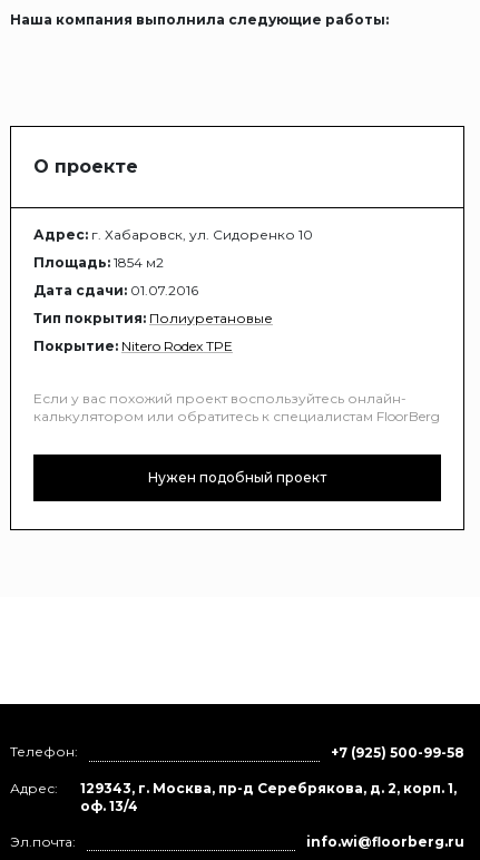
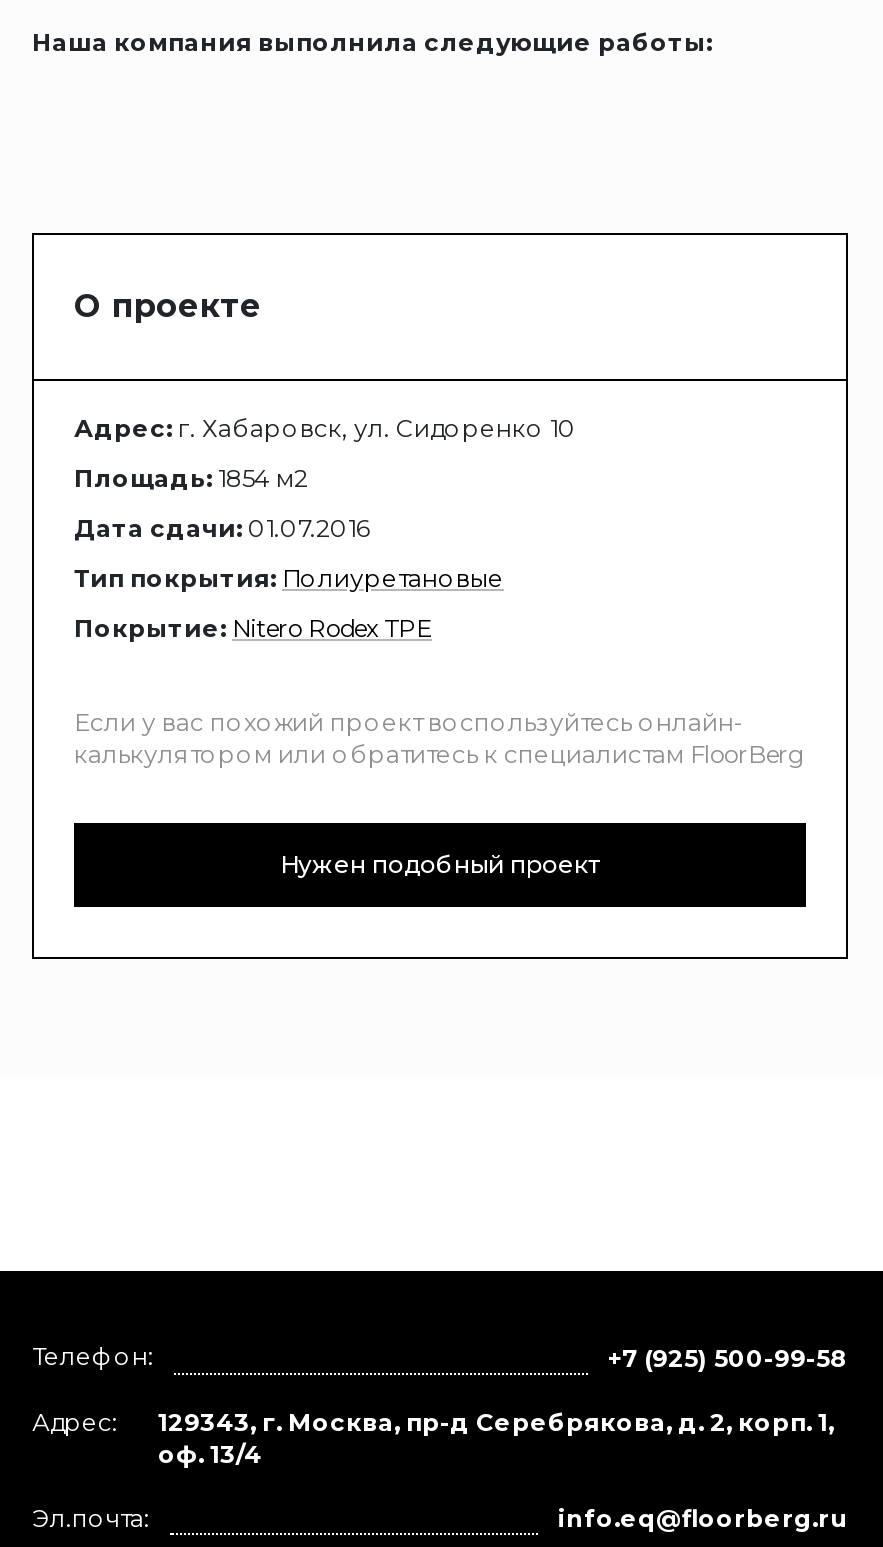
[306,833,464,850] info.wi@floorberg.ru -> [558,1503,848,1533] info.eq@floorberg.ru

